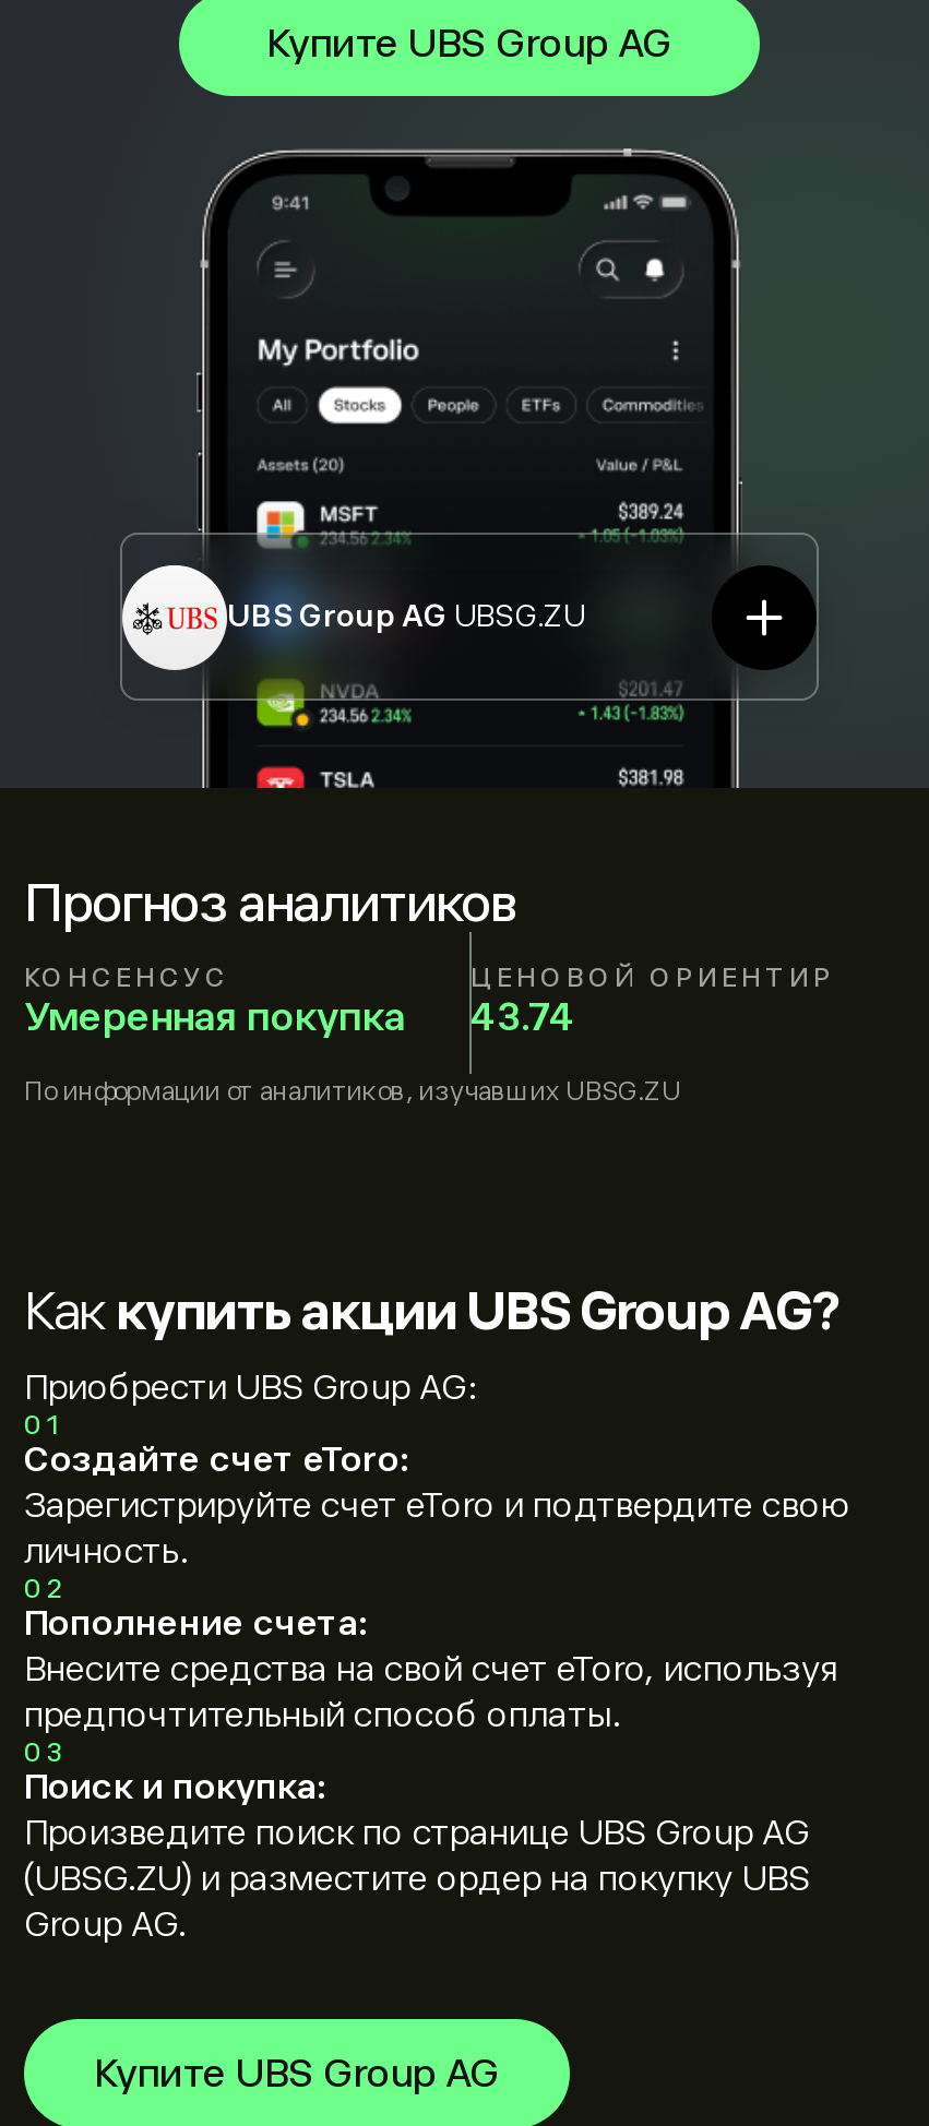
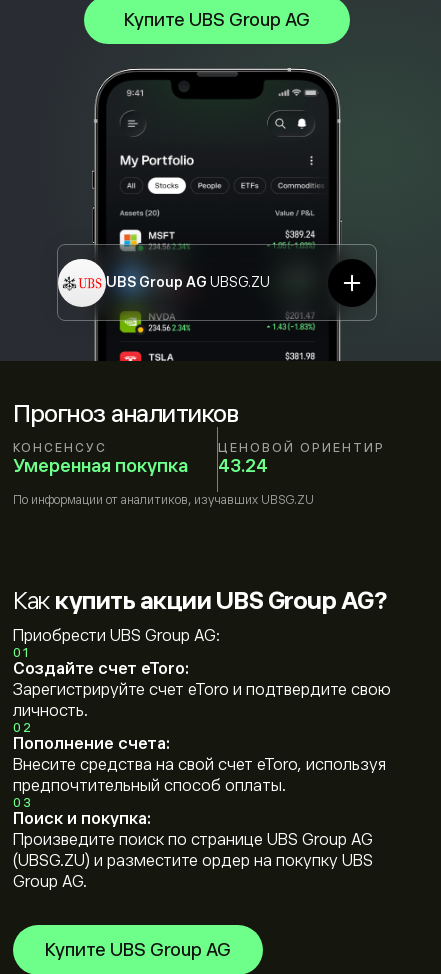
[24,994,575,1038] Умеренная покупка 43.74 -> [13,455,267,475] Умеренная покупка 43.24

